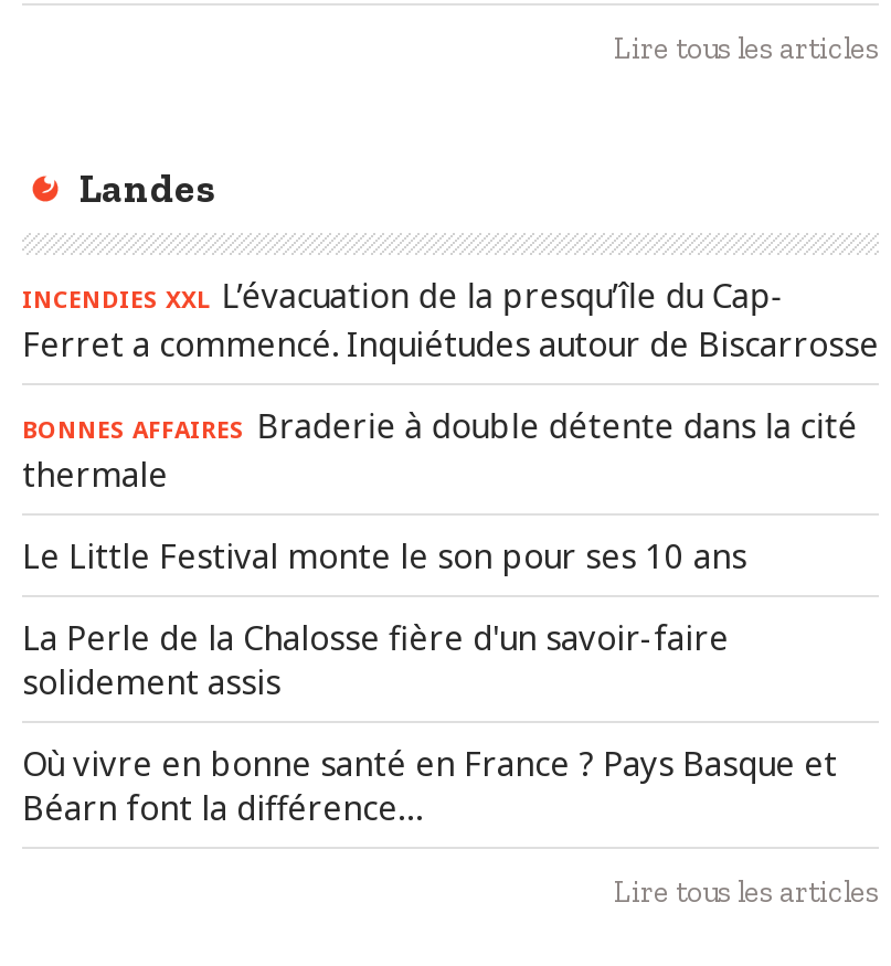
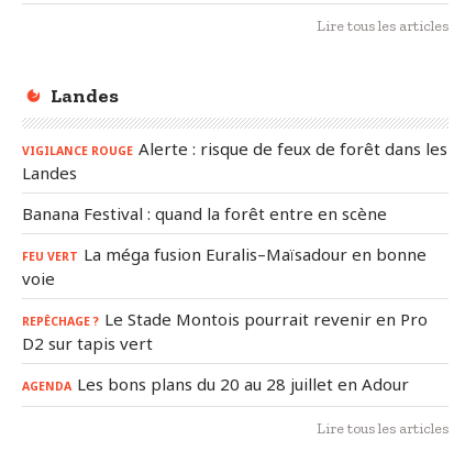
[22,273,879,365] INCENDIES XXL L’évacuation de la presqu’île du Cap- | Ferret a commencé. Inquiétudes autour de Biscarrosse -> [22,137,448,184] VIGILANCE ROUGE Alerte : risque de feux de forêt dans les | Landes
[22,403,857,496] BONNES AFFAIRES Braderie à double détente dans la cité | thermale -> [22,202,387,224] Banana Festival : quand la forêt entre en scène
[22,533,746,577] Le Little Festival monte le son pour ses 10 ans -> [22,243,427,289] FEU VERT La méga fusion Euralis–Maïsadour en bonne | voie
[22,615,729,703] La Perle de la Chalosse fière d'un savoir-faire | solidement assis -> [22,308,428,354] REPÊCHAGE ? Le Stade Montois pourrait revenir en Pro | D2 sur tapis vert
[22,741,837,829] Où vivre en bonne santé en France ? Pays Basque et | Béarn font la différence… -> [22,373,409,395] AGENDA Les bons plans du 20 au 28 juillet en Adour

